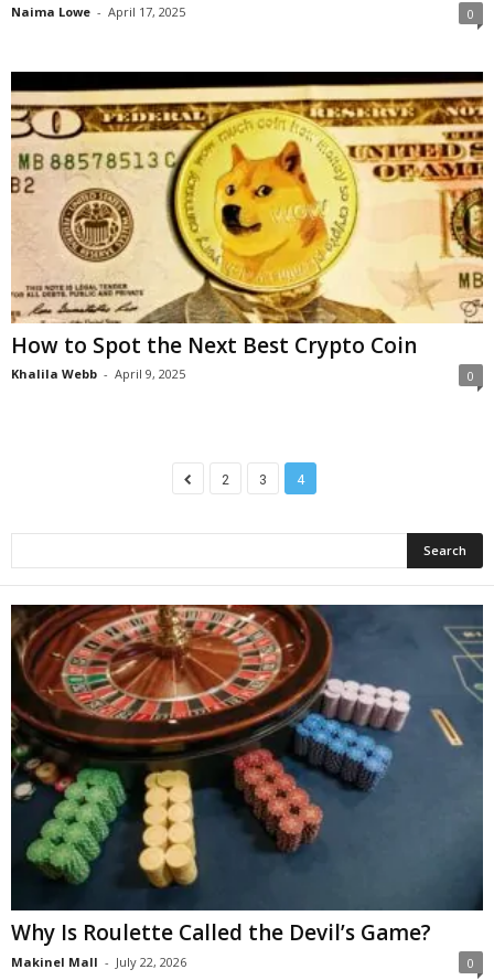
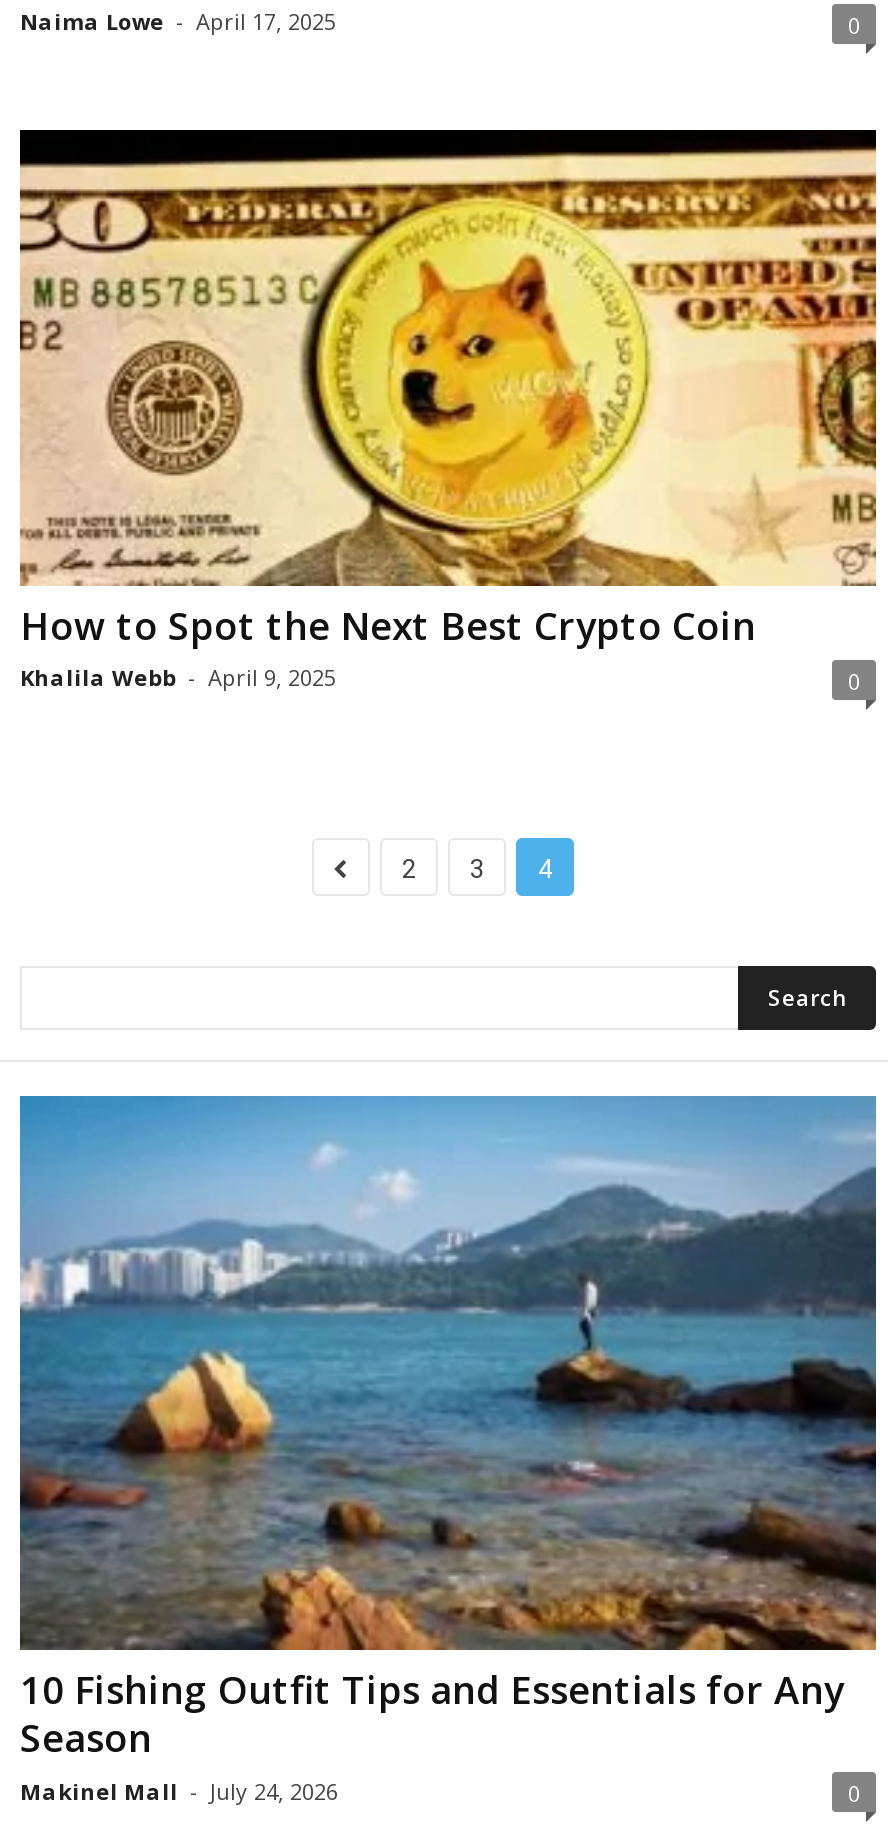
[10,604,484,970] [image] | Why Is Roulette Called the Devil’s Game? | Makinel Mall - July 22, 2026 -> [18,1094,878,1806] [image] | 10 Fishing Outfit Tips and Essentials for Any | Season | Makinel Mall - July 24, 2026

